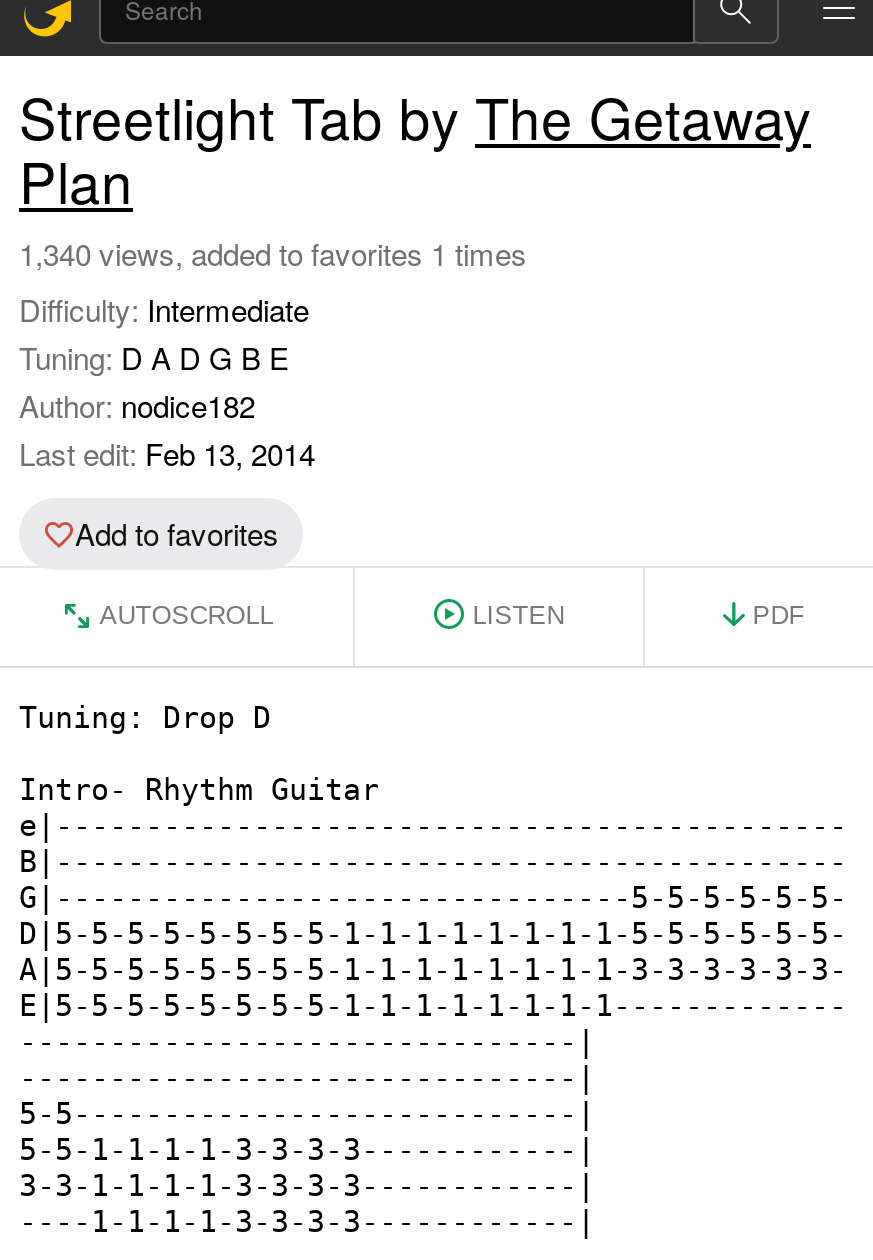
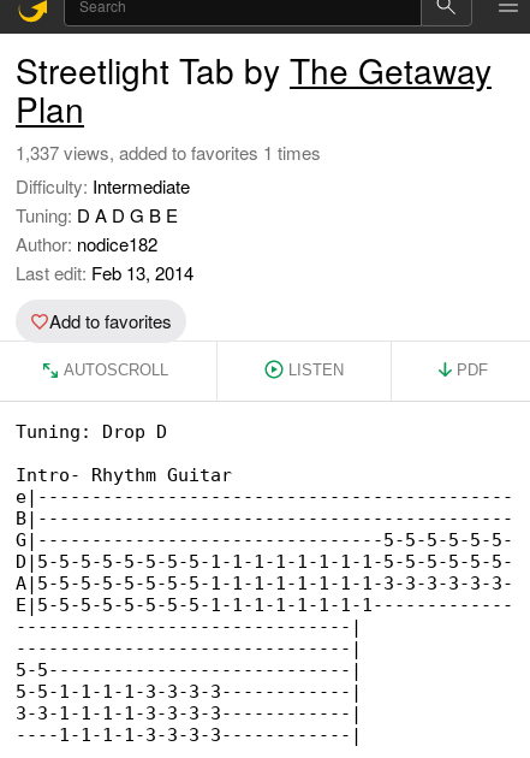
[19,232,527,274] 1,340 views, added to favorites 1 times -> [16,140,321,165] 1,337 views, added to favorites 1 times

